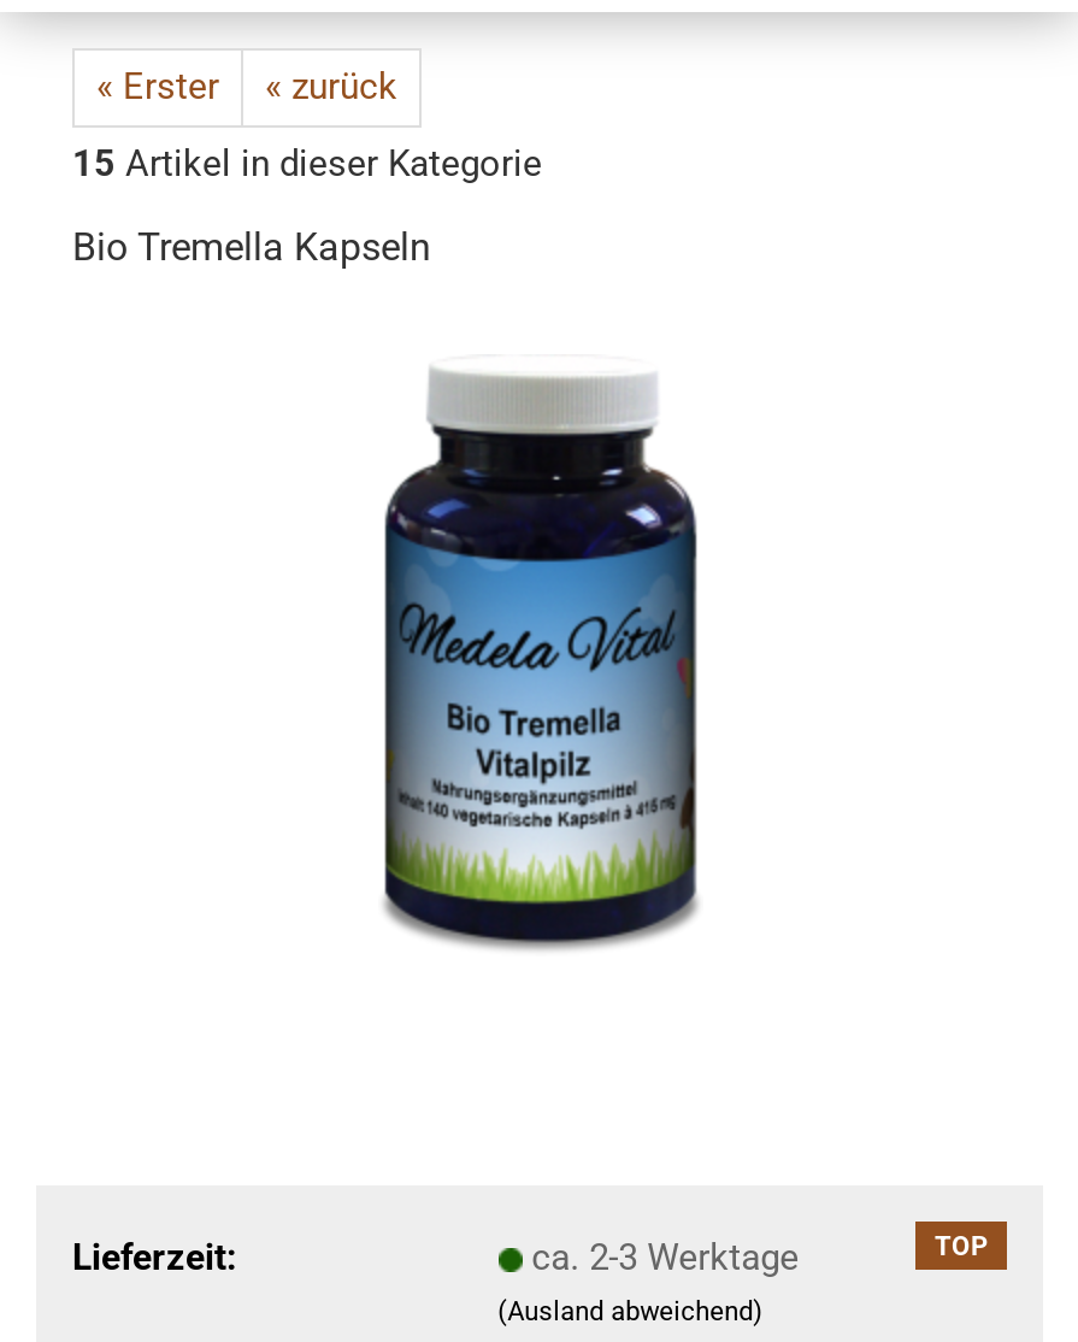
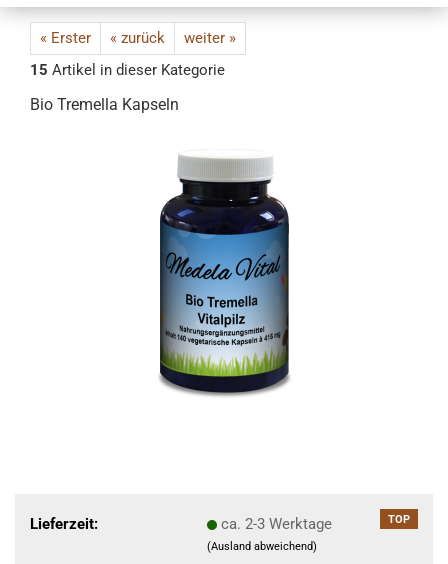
none -> [184,29,236,47] weiter »

